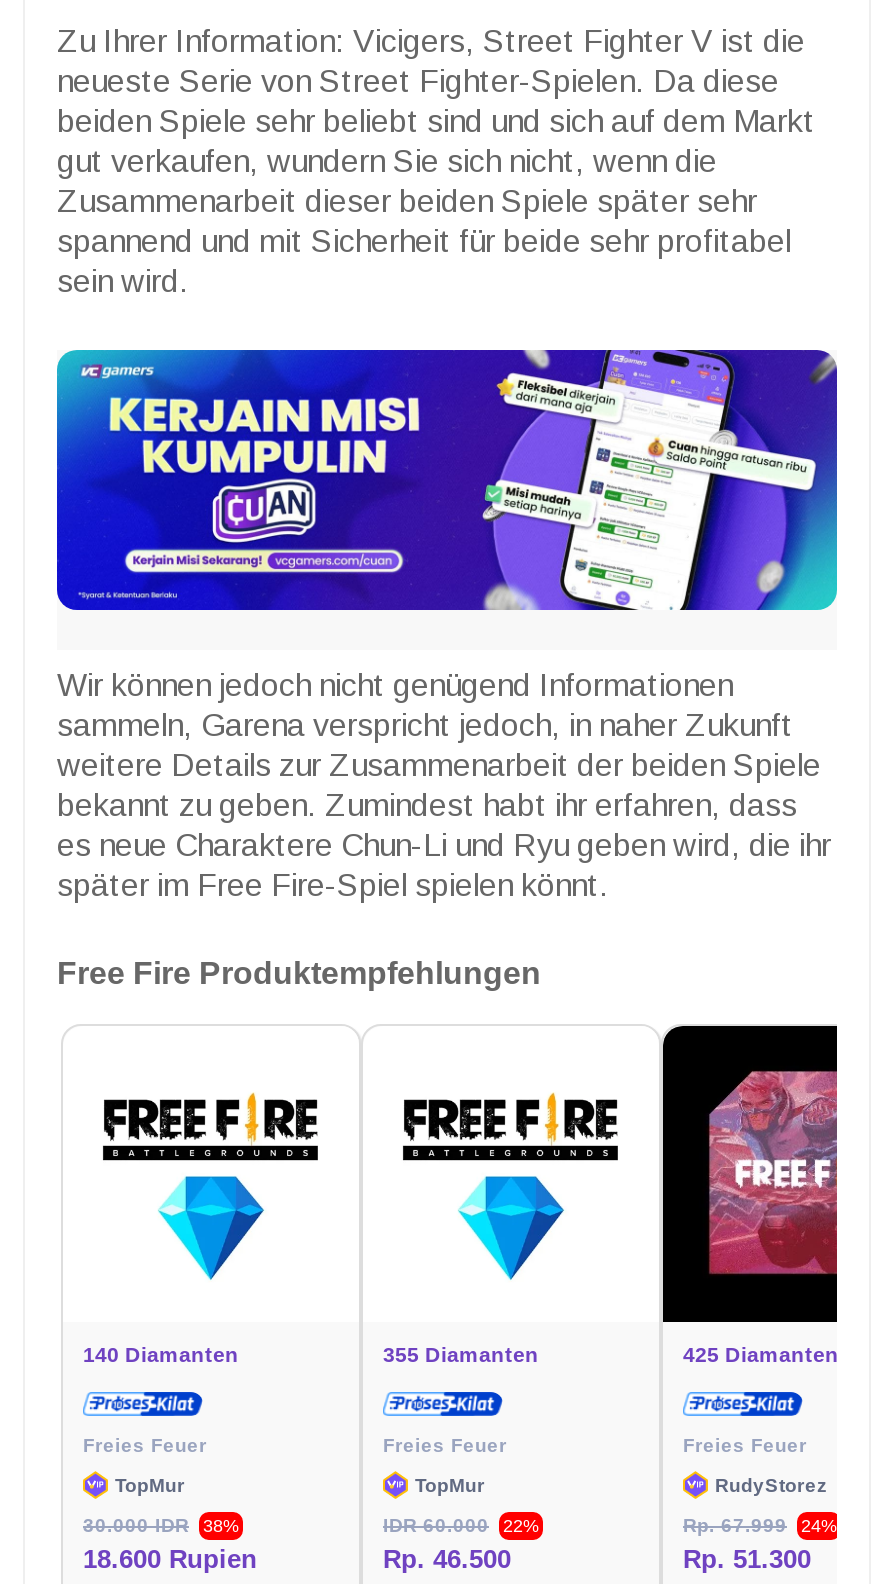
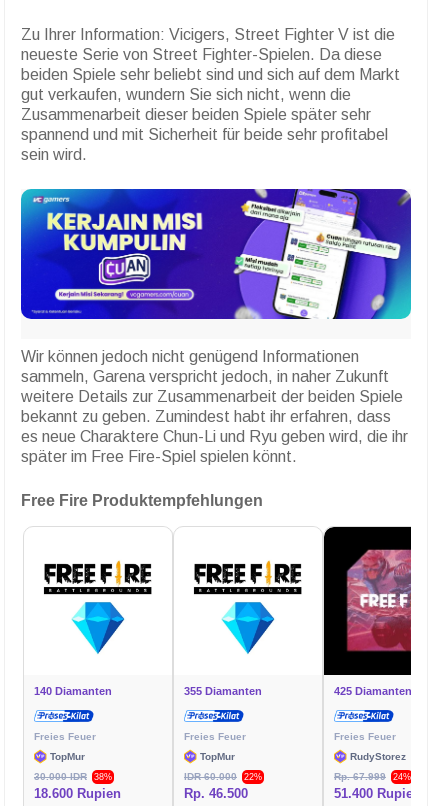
[683,1544,811,1574] Rp. 51.300 -> [334,786,421,801] 51.400 Rupien

